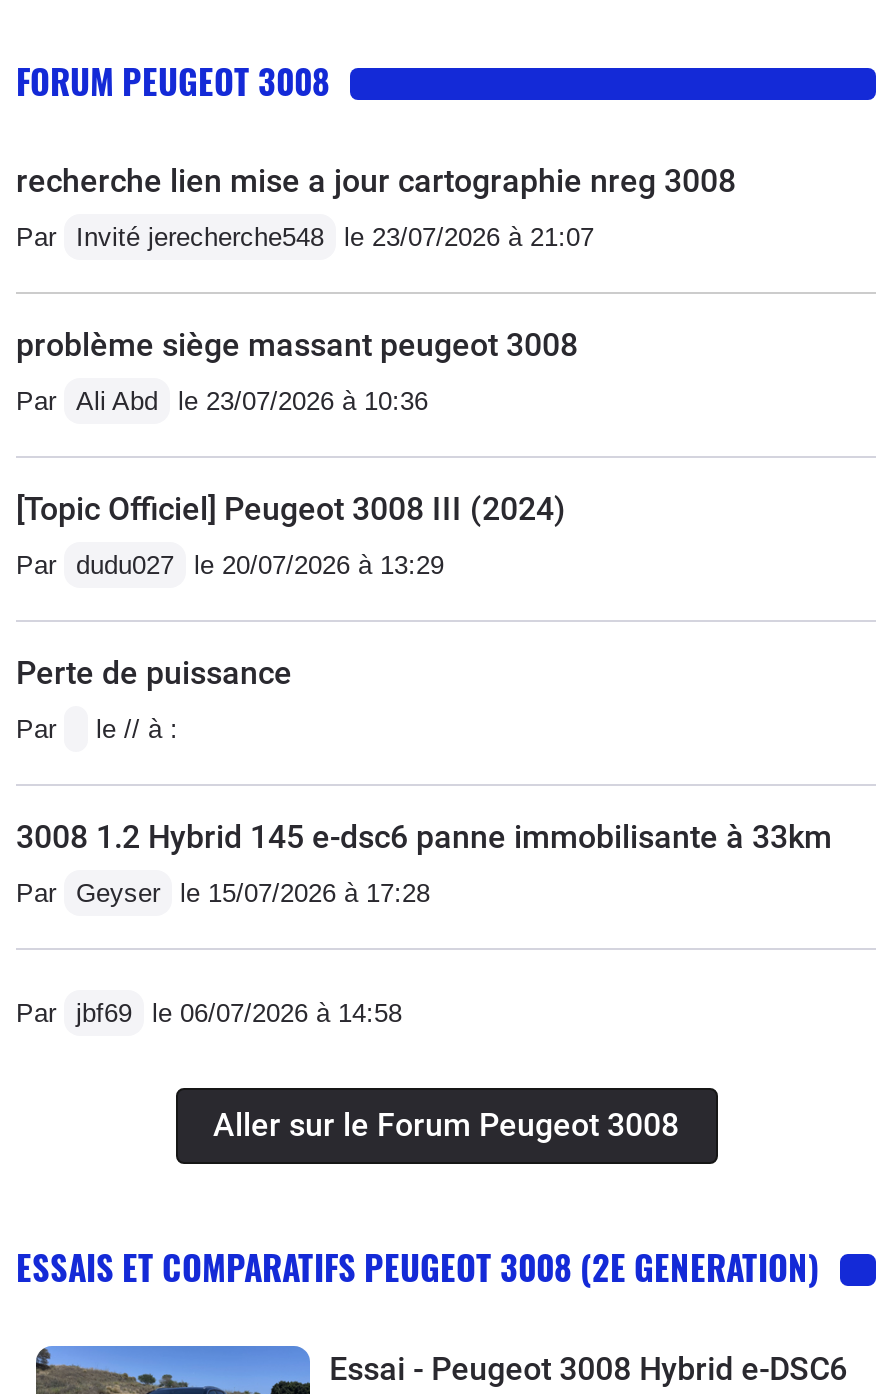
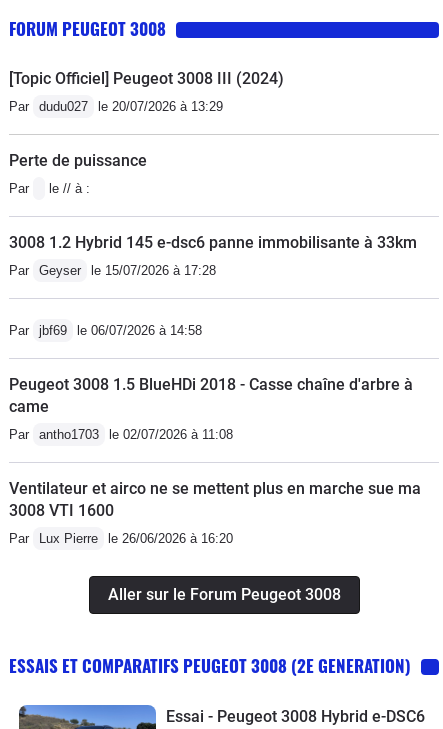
[16,162,736,416] recherche lien mise a jour cartographie nreg 3008 | Par Invité jerecherche548 le 23/07/2026 à 21:07 | problème siège massant peugeot 3008 | Par Ali Abd le 23/07/2026 à 10:36 -> none
moved [16,490,832,1028] -> [9,69,417,338]: [Topic Officiel] Peugeot 3008 III (2024) | Par dudu027 le 20/07/2026 à 13:29 | Perte de puissance | Par | le // à : | 3008 1.2 Hybrid 145 e-dsc6 panne immobilisante à 33km | Par Geyser le 15/07/2026 à 17:28 | Par jbf69 le 06/07/2026 à 14:58
none -> [9,375,421,546] Peugeot 3008 1.5 BlueHDi 2018 - Casse chaîne d'arbre à | came | Par antho1703 le 02/07/2026 à 11:08 | Ventilateur et airco ne se mettent plus en marche sue ma | 3008 VTI 1600 | Par Lux Pierre le 26/06/2026 à 16:20

